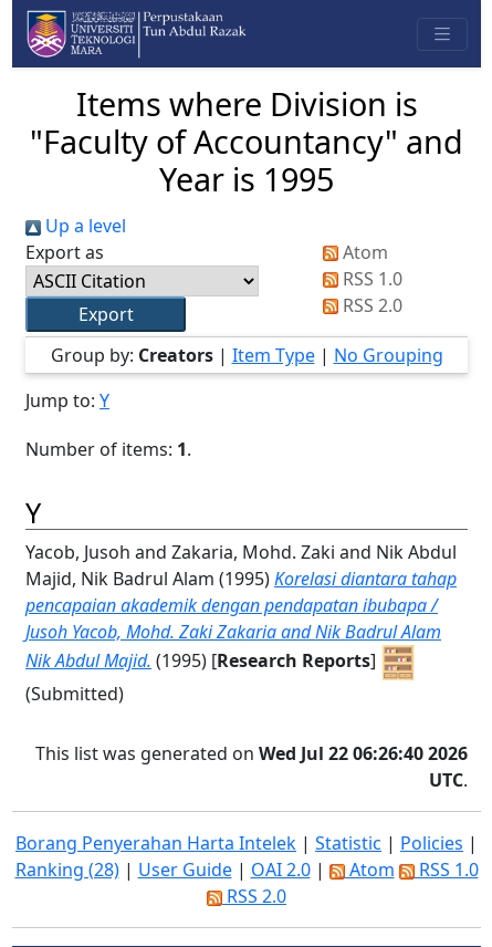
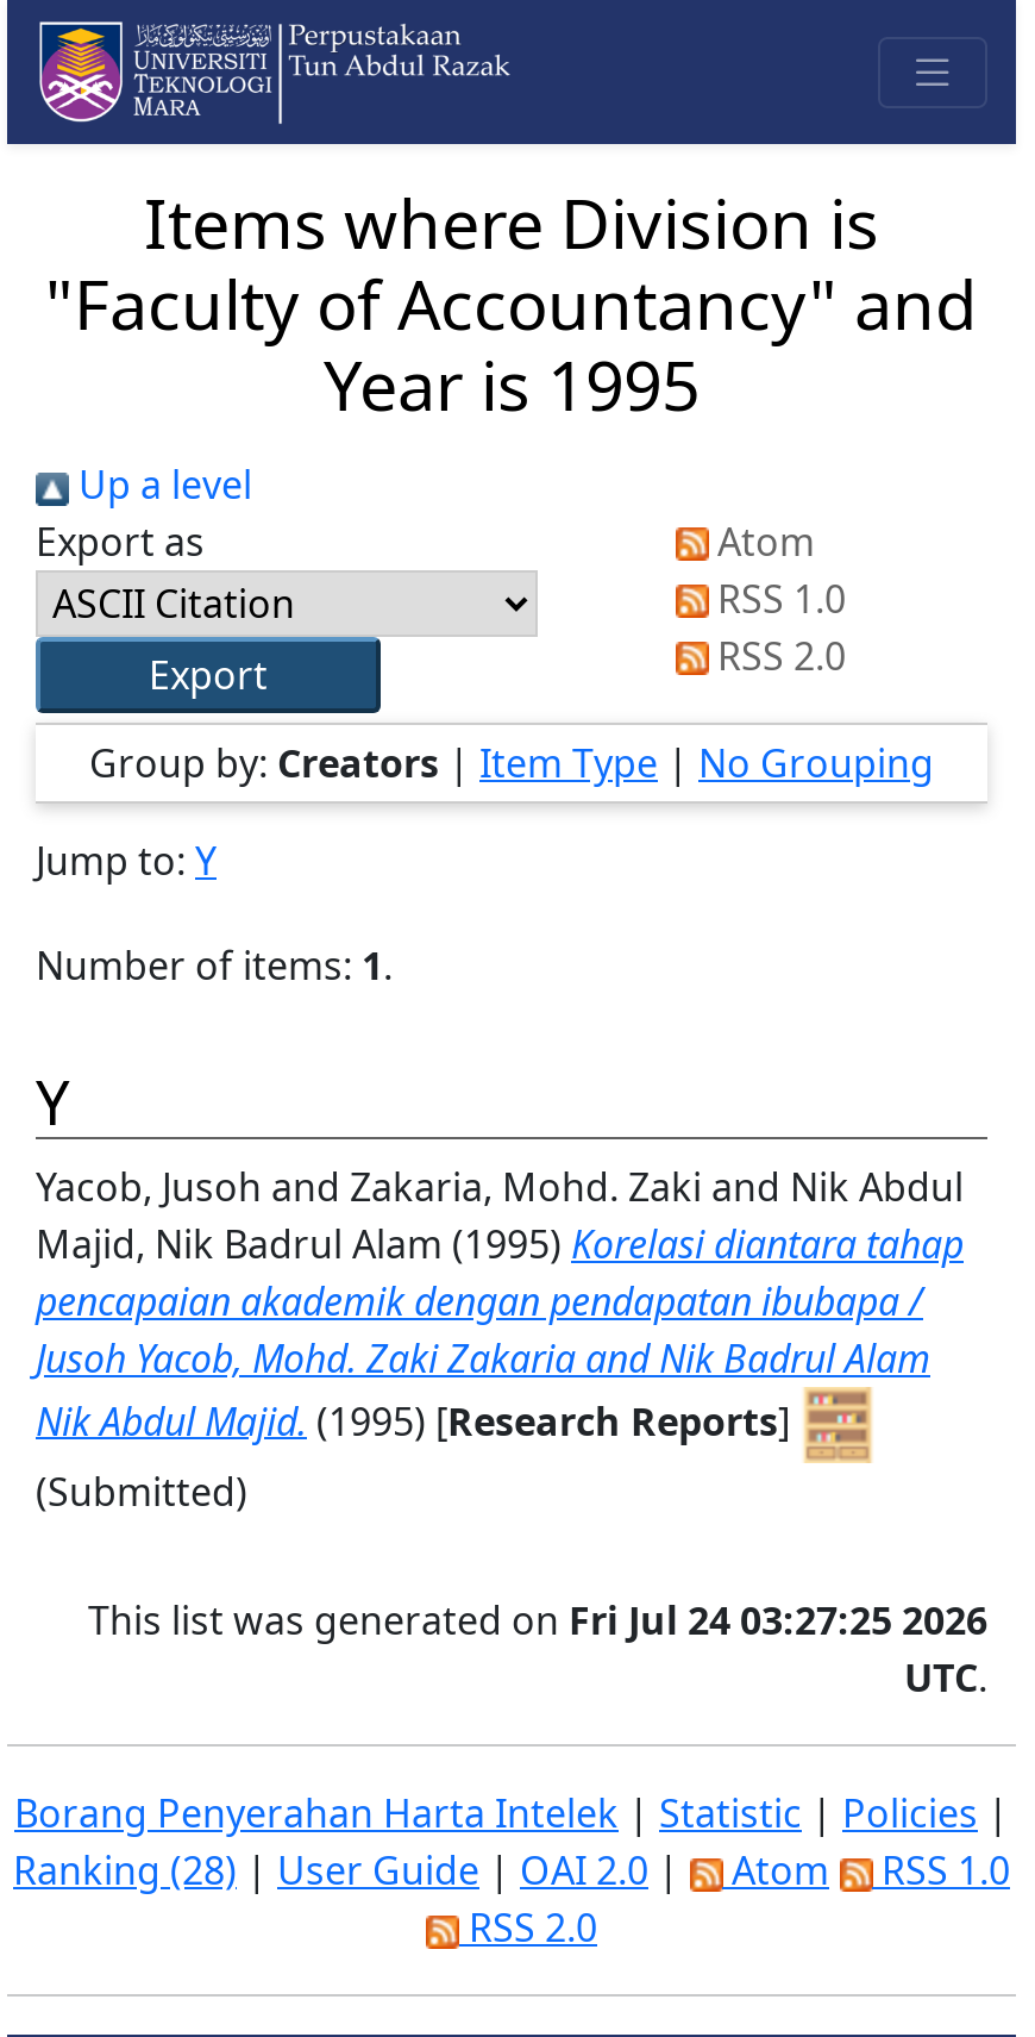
[35,741,468,766] This list was generated on Wed Jul 22 06:26:40 2026 -> [88,1594,987,1647] This list was generated on Fri Jul 24 03:27:25 2026

